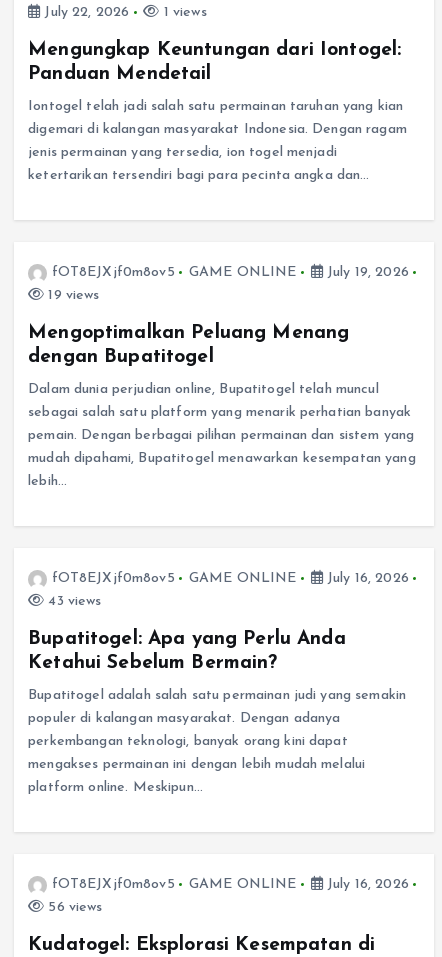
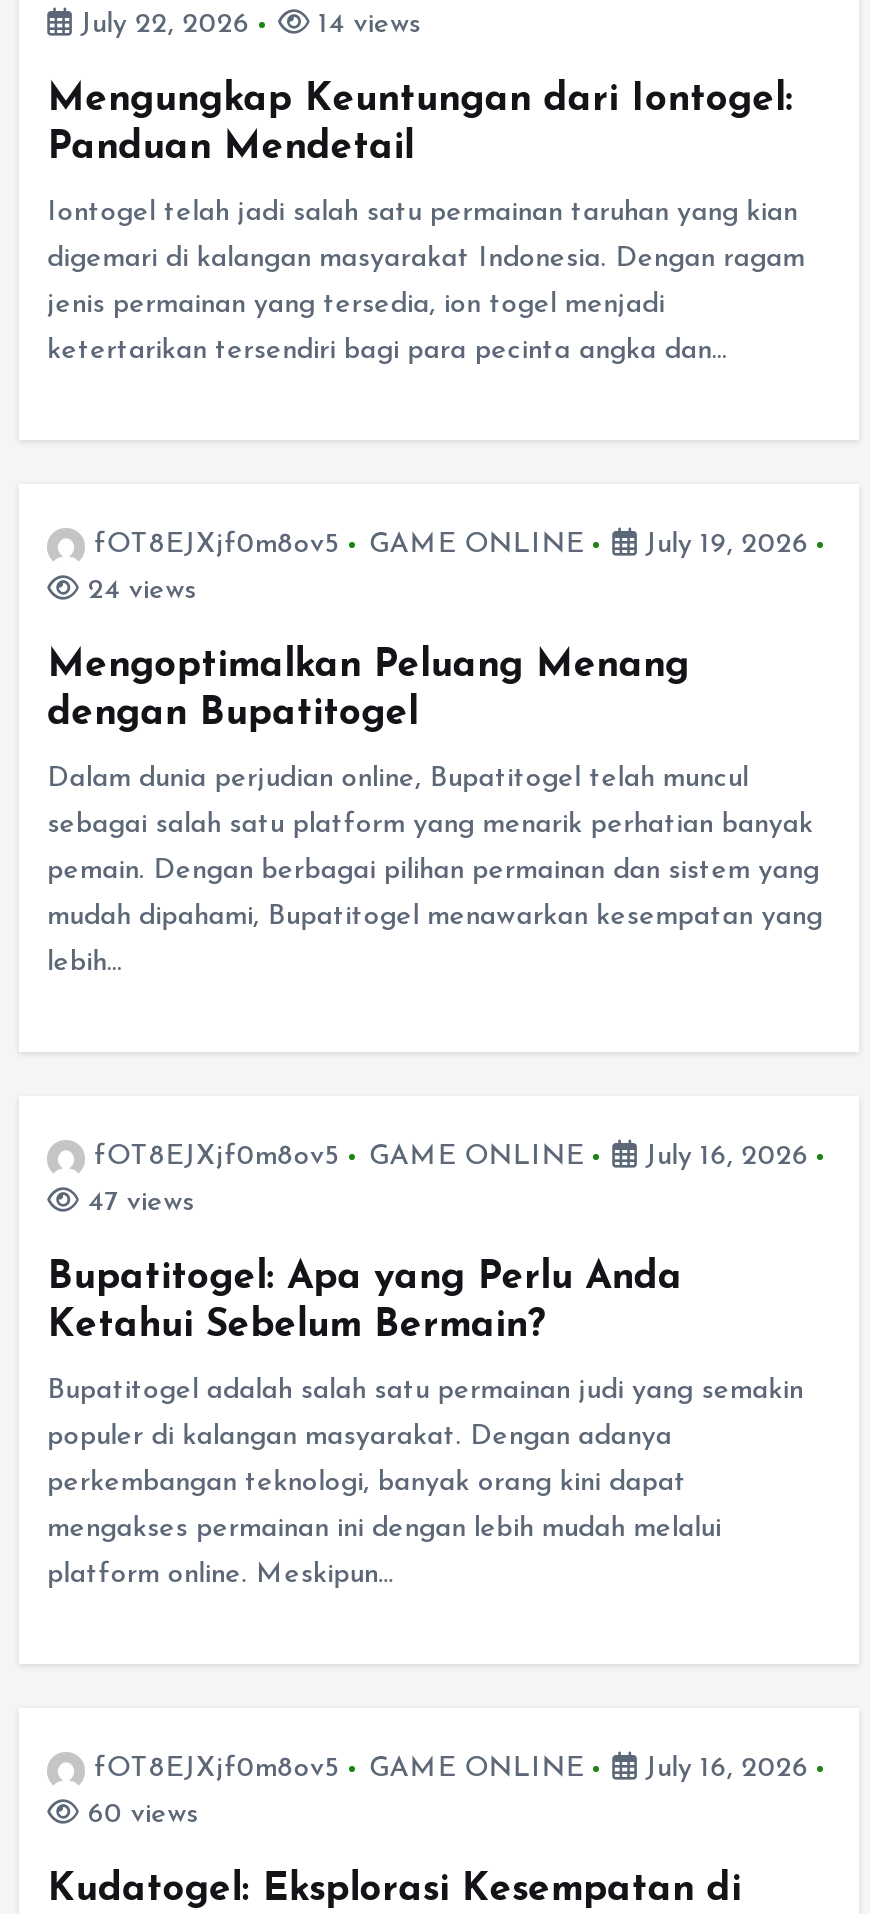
[160,5,207,20] 1 views -> [310,10,421,40] 14 views
[44,288,100,303] 19 views -> [80,576,196,606] 24 views
[44,594,102,609] 43 views -> [80,1188,194,1218] 47 views
[44,900,103,915] 56 views -> [80,1800,198,1830] 60 views

